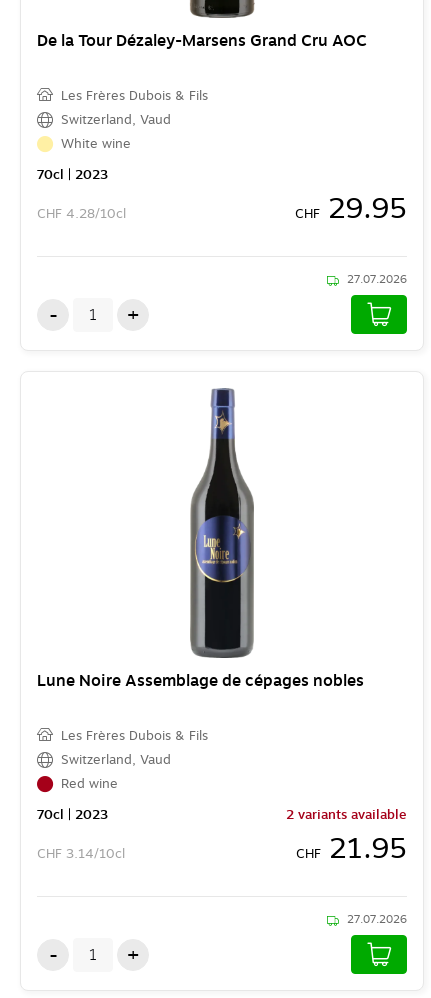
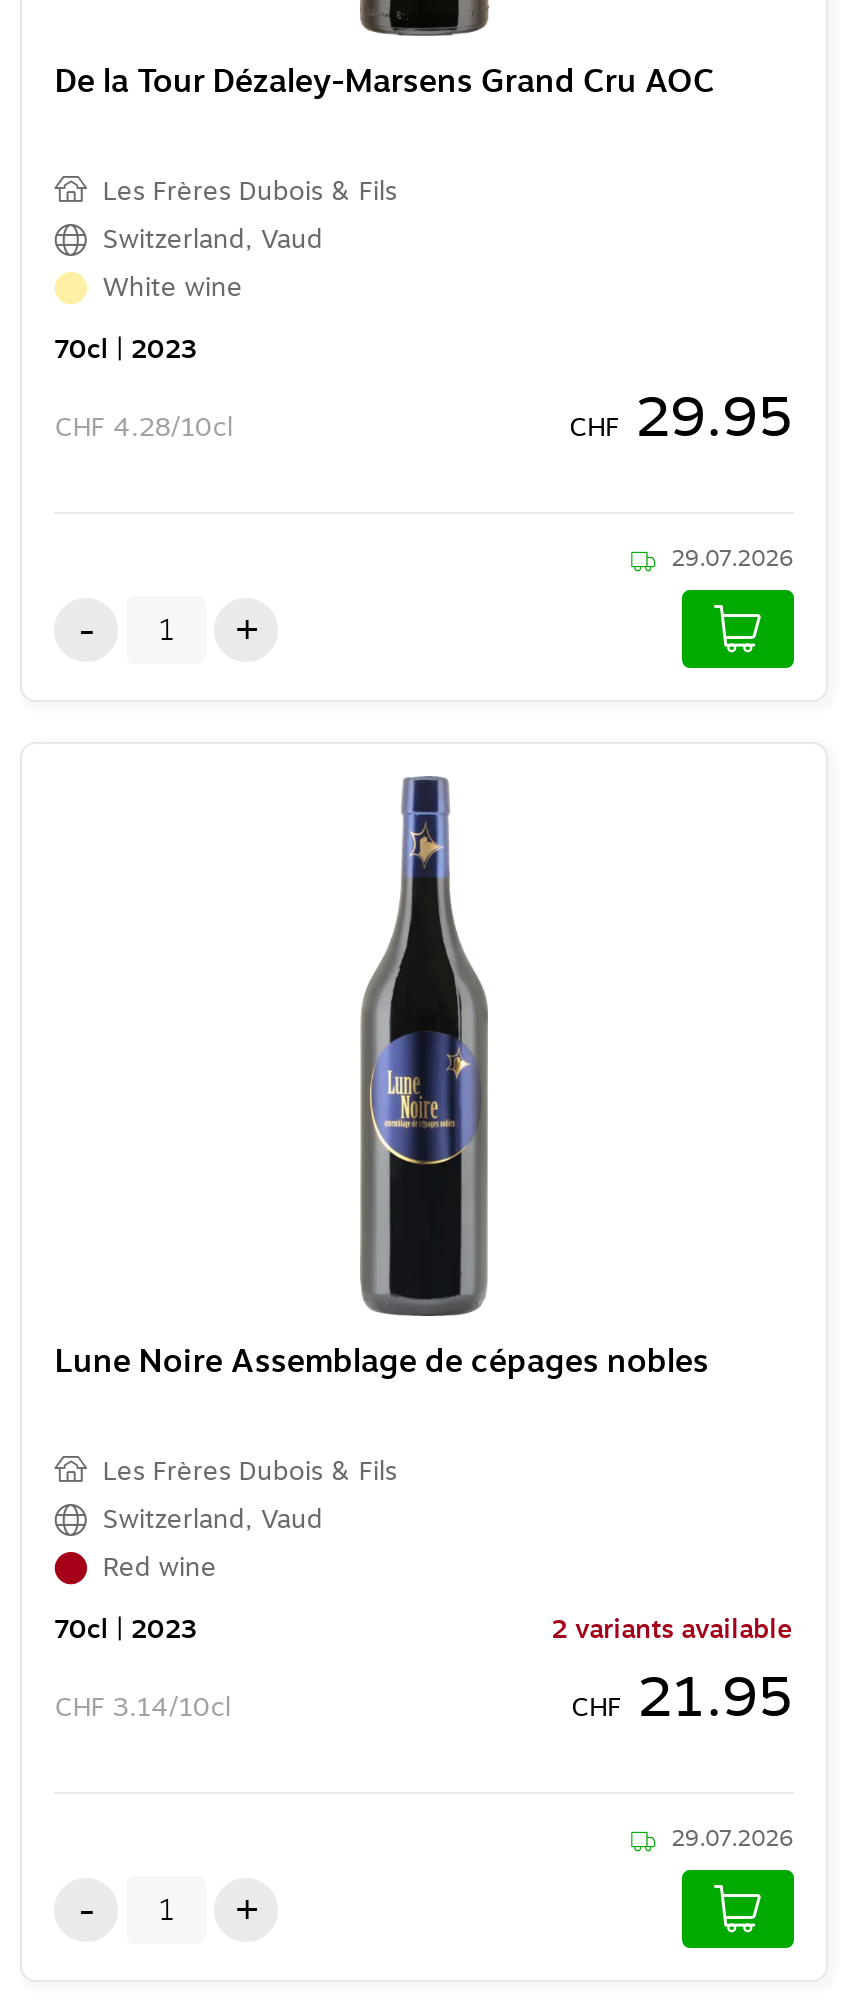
[347,271,407,288] 27.07.2026 -> [671,543,793,577] 29.07.2026
[347,911,407,928] 27.07.2026 -> [671,1823,793,1857] 29.07.2026

